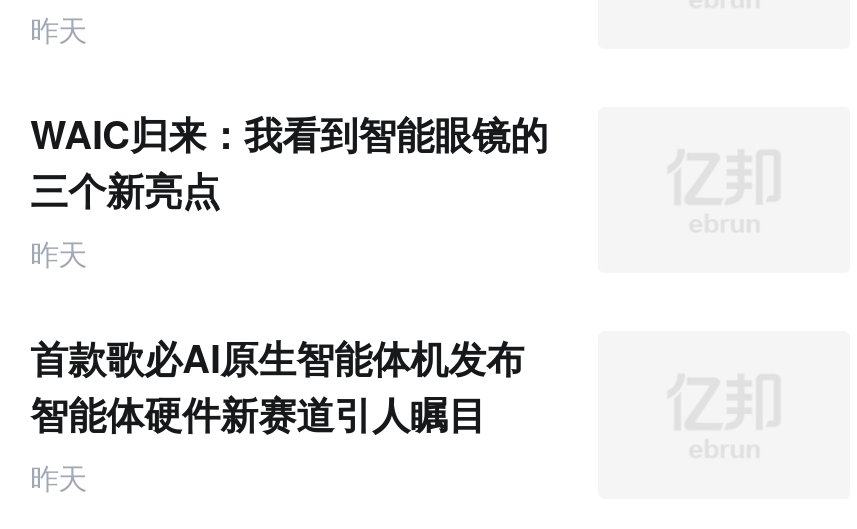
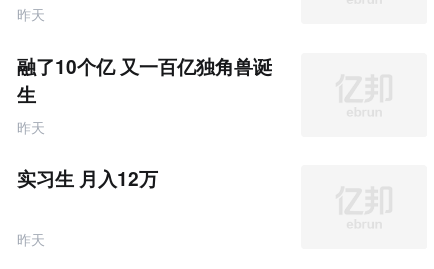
[30,106,548,216] WAIC归来：我看到智能眼镜的 | 三个新亮点 -> [17,53,272,108] 融了10个亿 又一百亿独角兽诞 | 生
[30,331,524,441] 首款歌必AI原生智能体机发布 | 智能体硬件新赛道引人瞩目 -> [17,165,158,192] 实习生 月入12万

